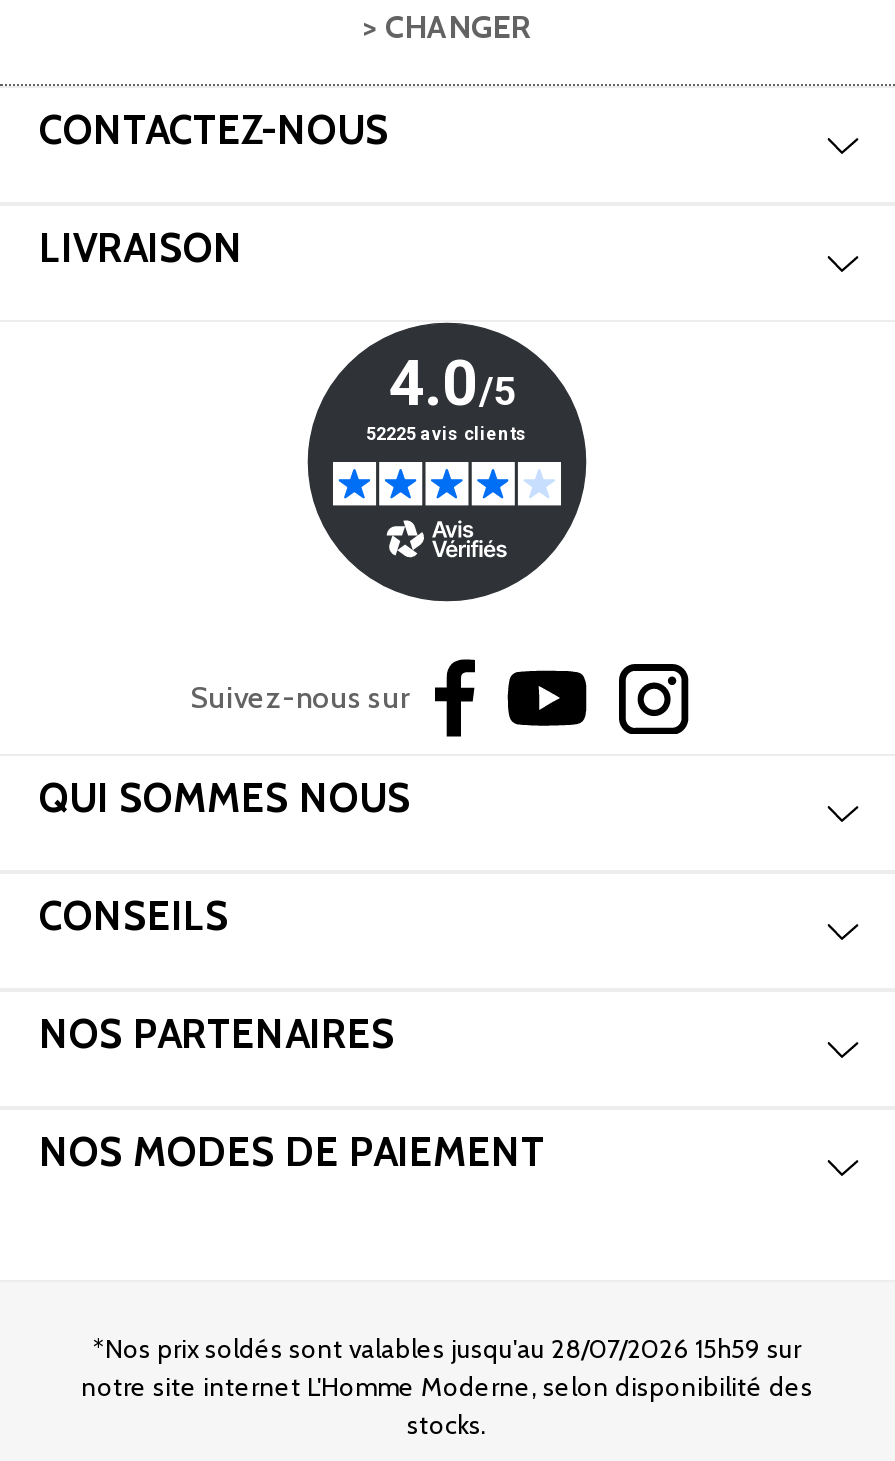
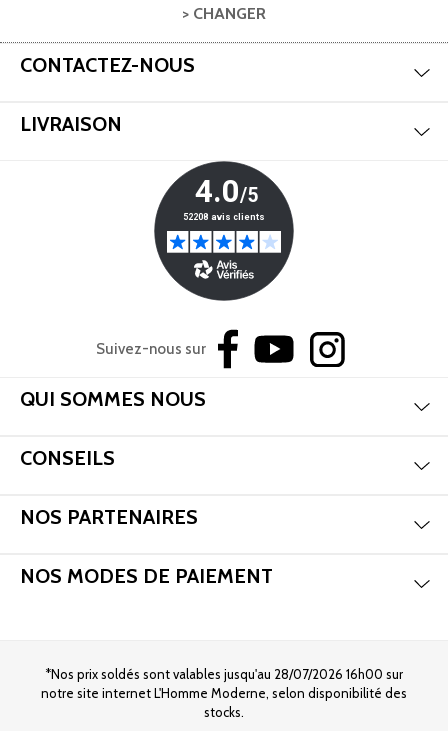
[93,1333,801,1365] *Nos prix soldés sont valables jusqu'au 28/07/2026 15h59 sur -> [45,666,403,682] *Nos prix soldés sont valables jusqu'au 28/07/2026 16h00 sur

